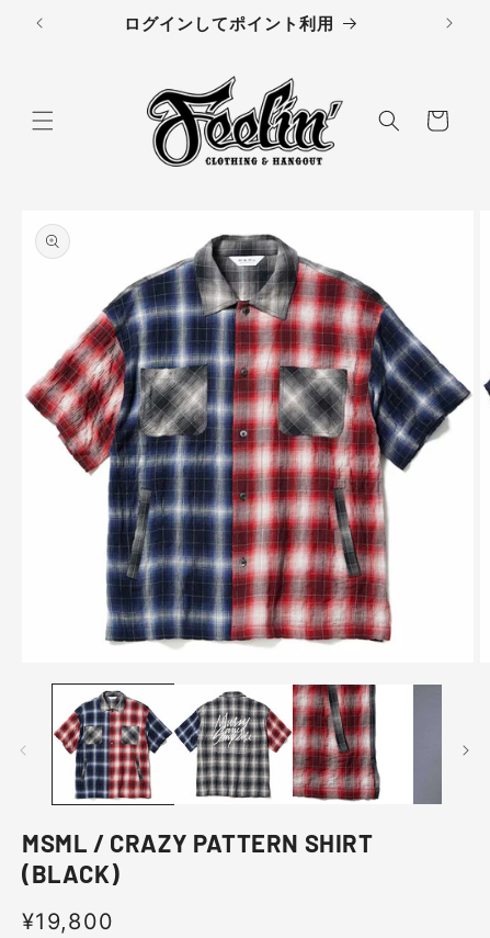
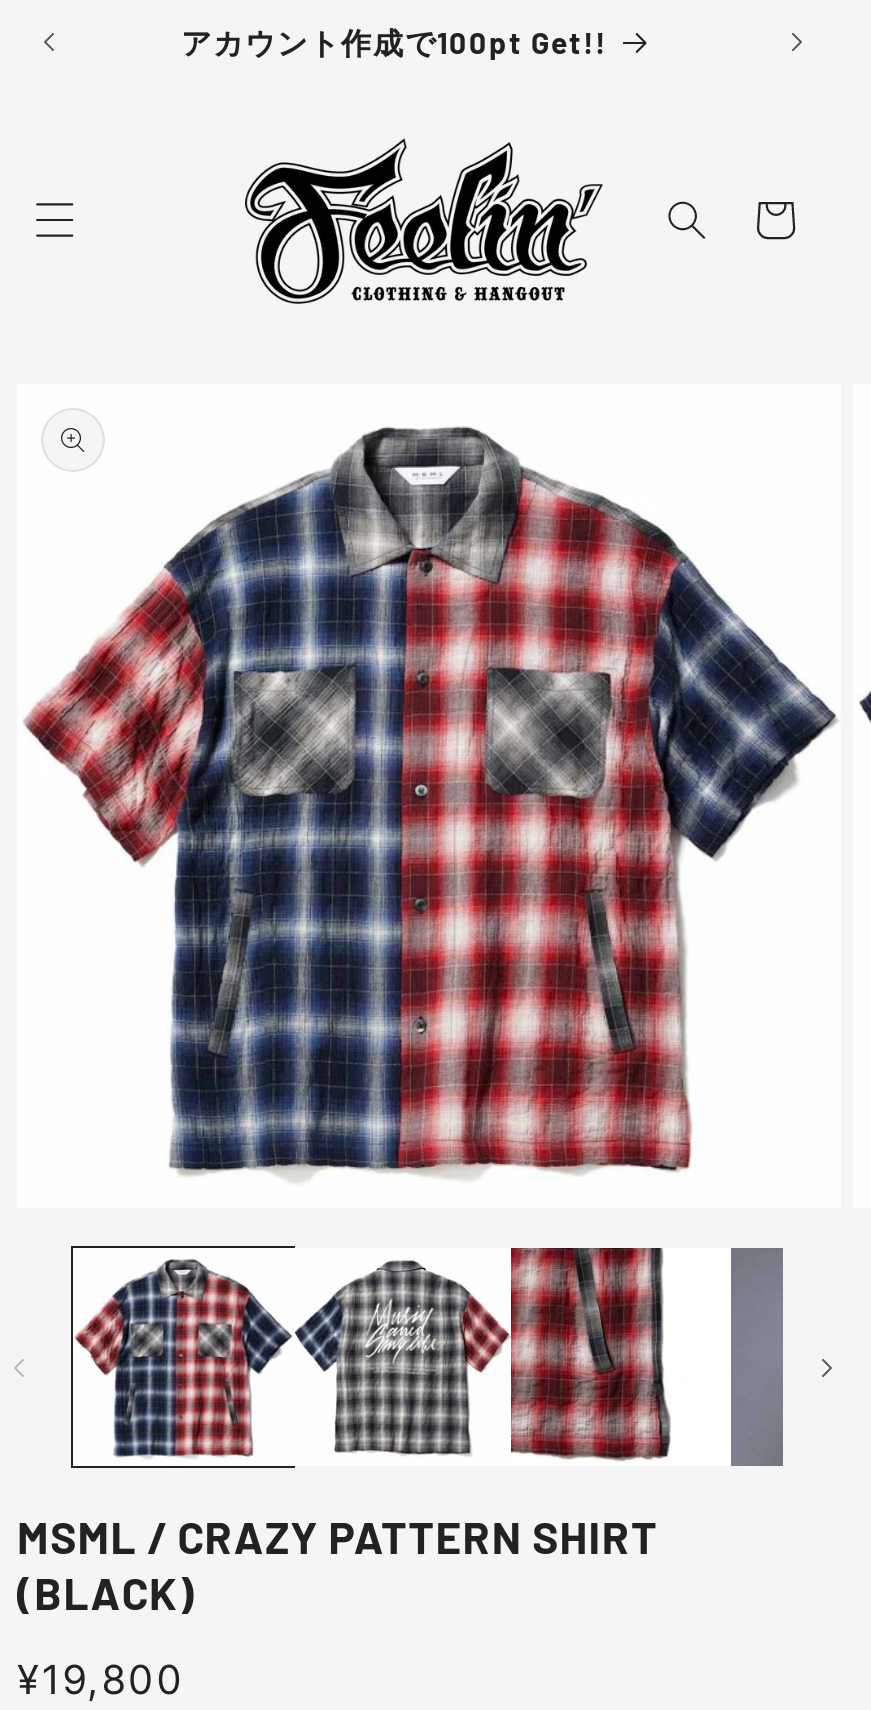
[112,13,323,32] ログインしてポイント利用 -> [181,23,607,59] アカウント作成で100pt Get!!

